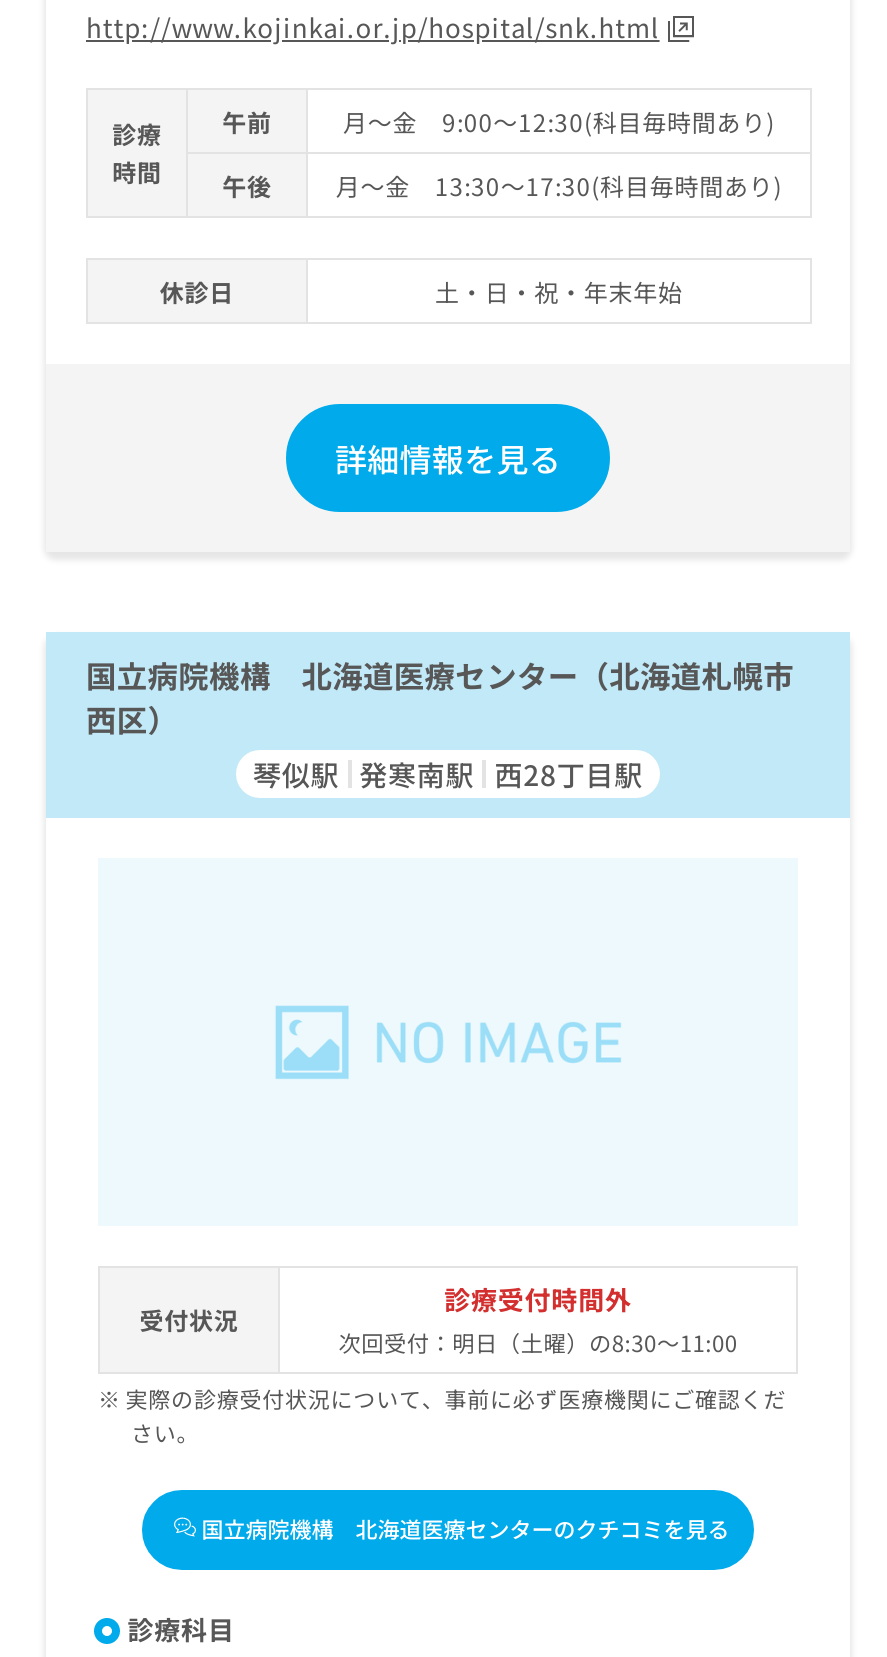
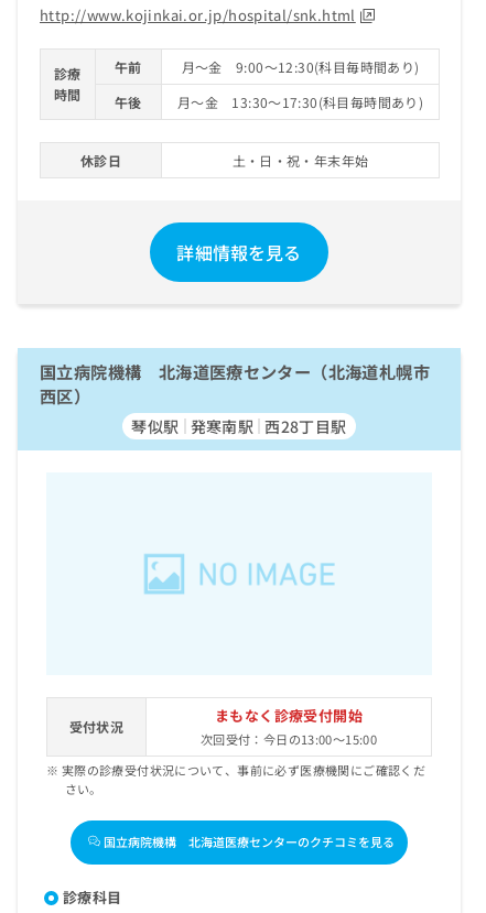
[338,1280,738,1358] 診療受付時間外 | 次回受付：明日（土曜）の8:30～11:00 -> [200,705,377,748] まもなく診療受付開始 | 次回受付：今日の13:00～15:00

